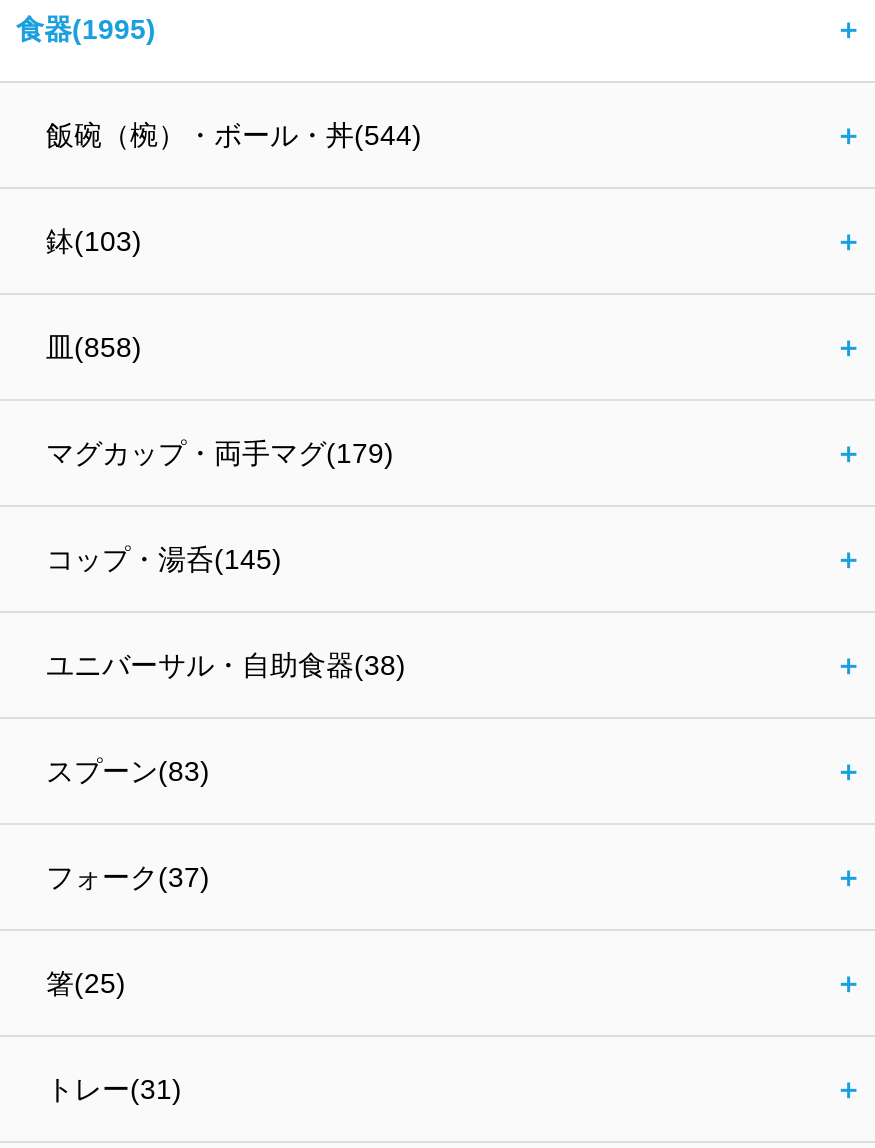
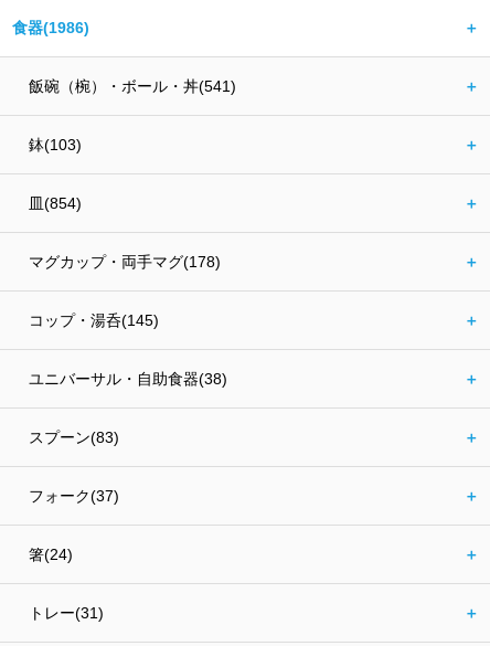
[16,13,156,45] 食器(1995) -> [12,19,89,37] 食器(1986)
[46,119,422,151] 飯碗（椀）・ボール・丼(544) -> [29,78,236,95] 飯碗（椀）・ボール・丼(541)
[46,331,142,363] 皿(858) -> [29,195,82,212] 皿(854)
[46,437,394,469] マグカップ・両手マグ(179) -> [29,253,221,271] マグカップ・両手マグ(178)
[46,967,126,999] 箸(25) -> [29,546,73,563] 箸(24)

